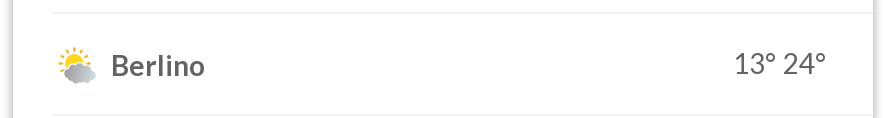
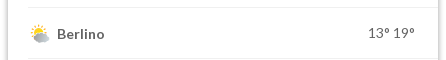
[733,46,827,80] 13° 24° -> [368,24,415,41] 13° 19°

